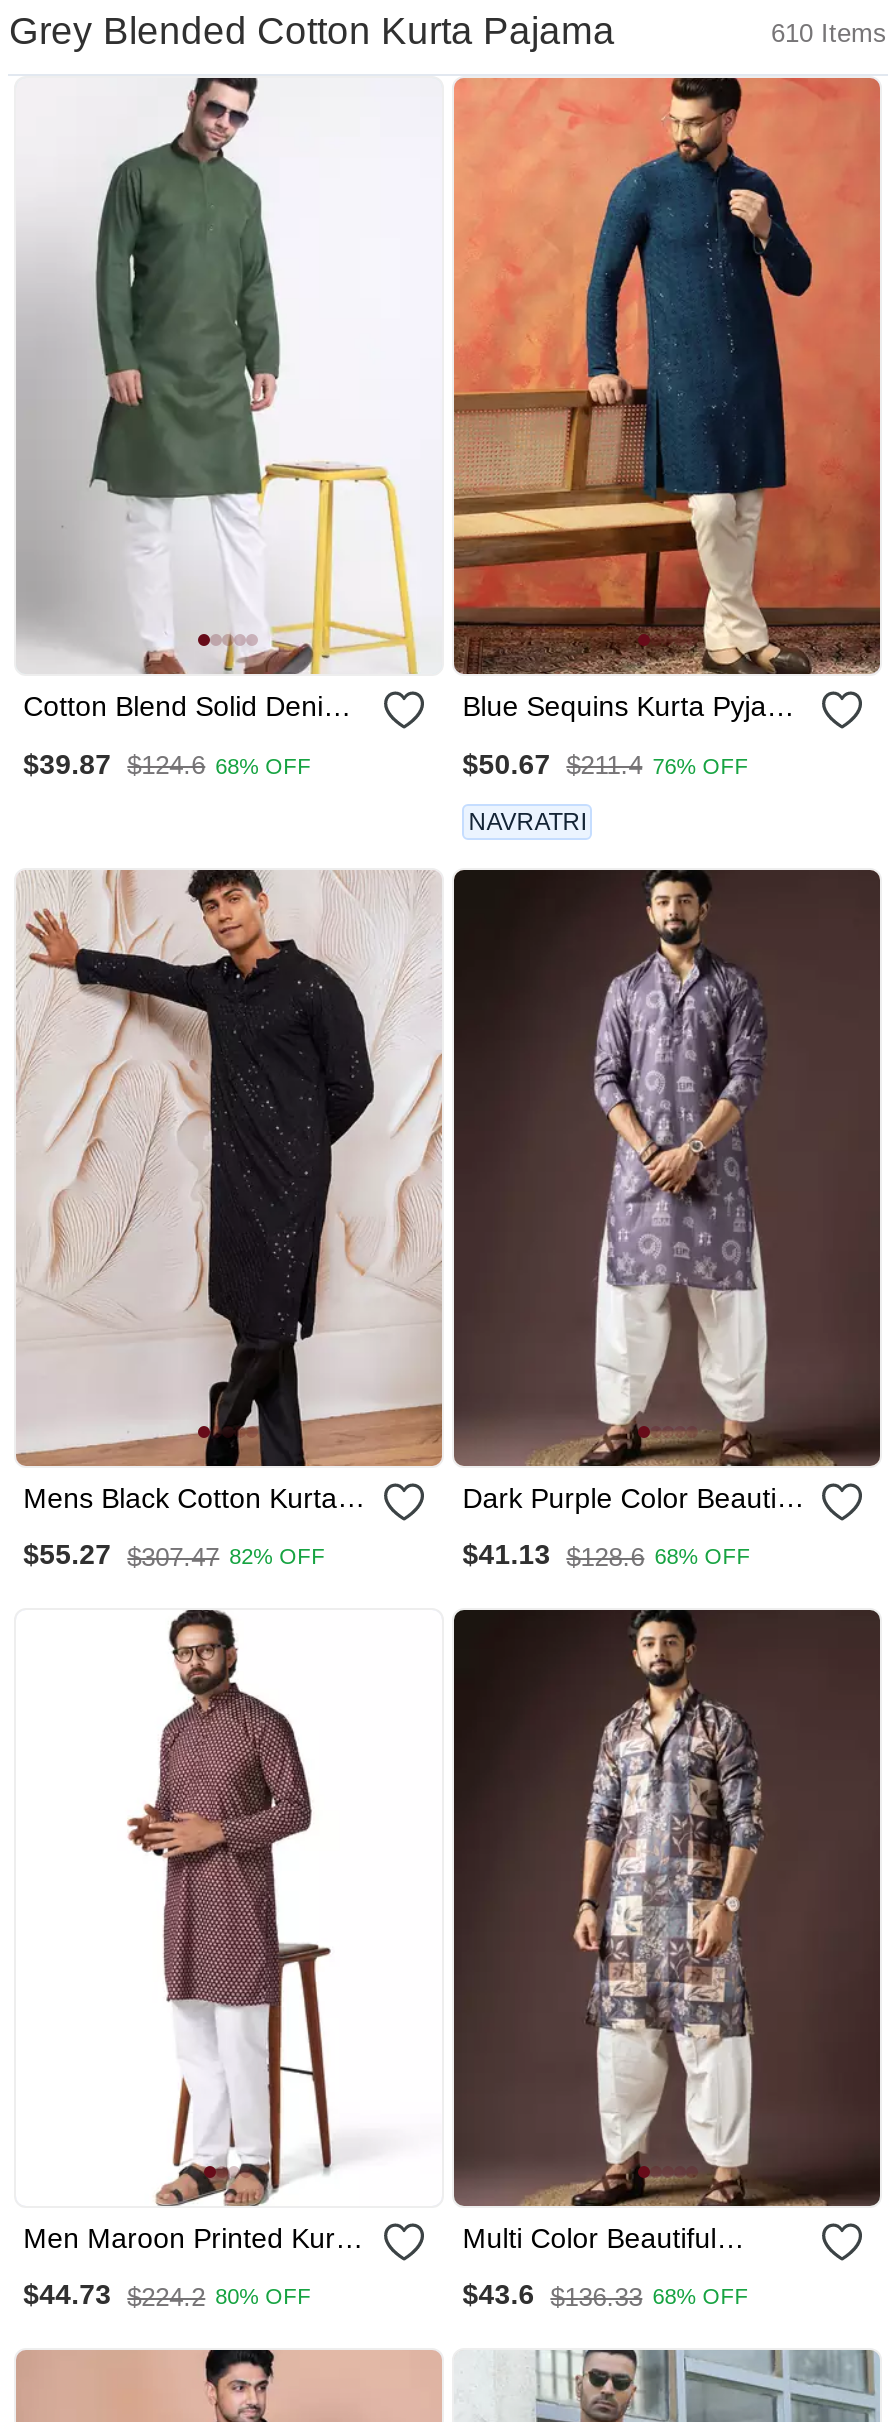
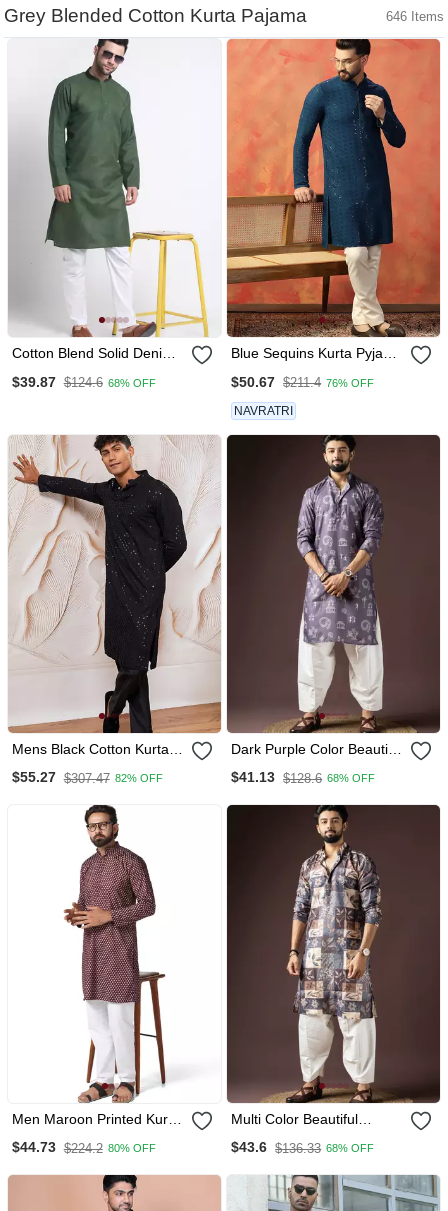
[771,18,887,48] 610 Items -> [385,9,443,24] 646 Items

